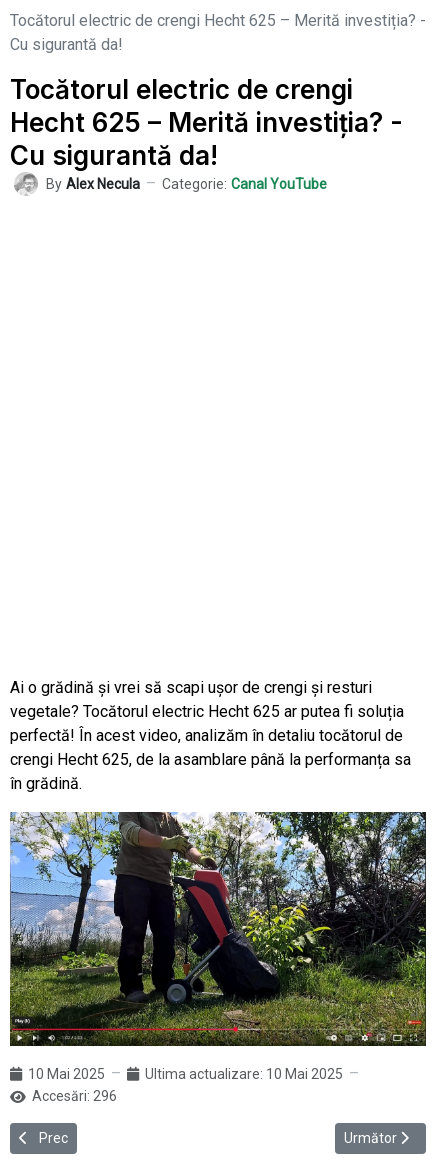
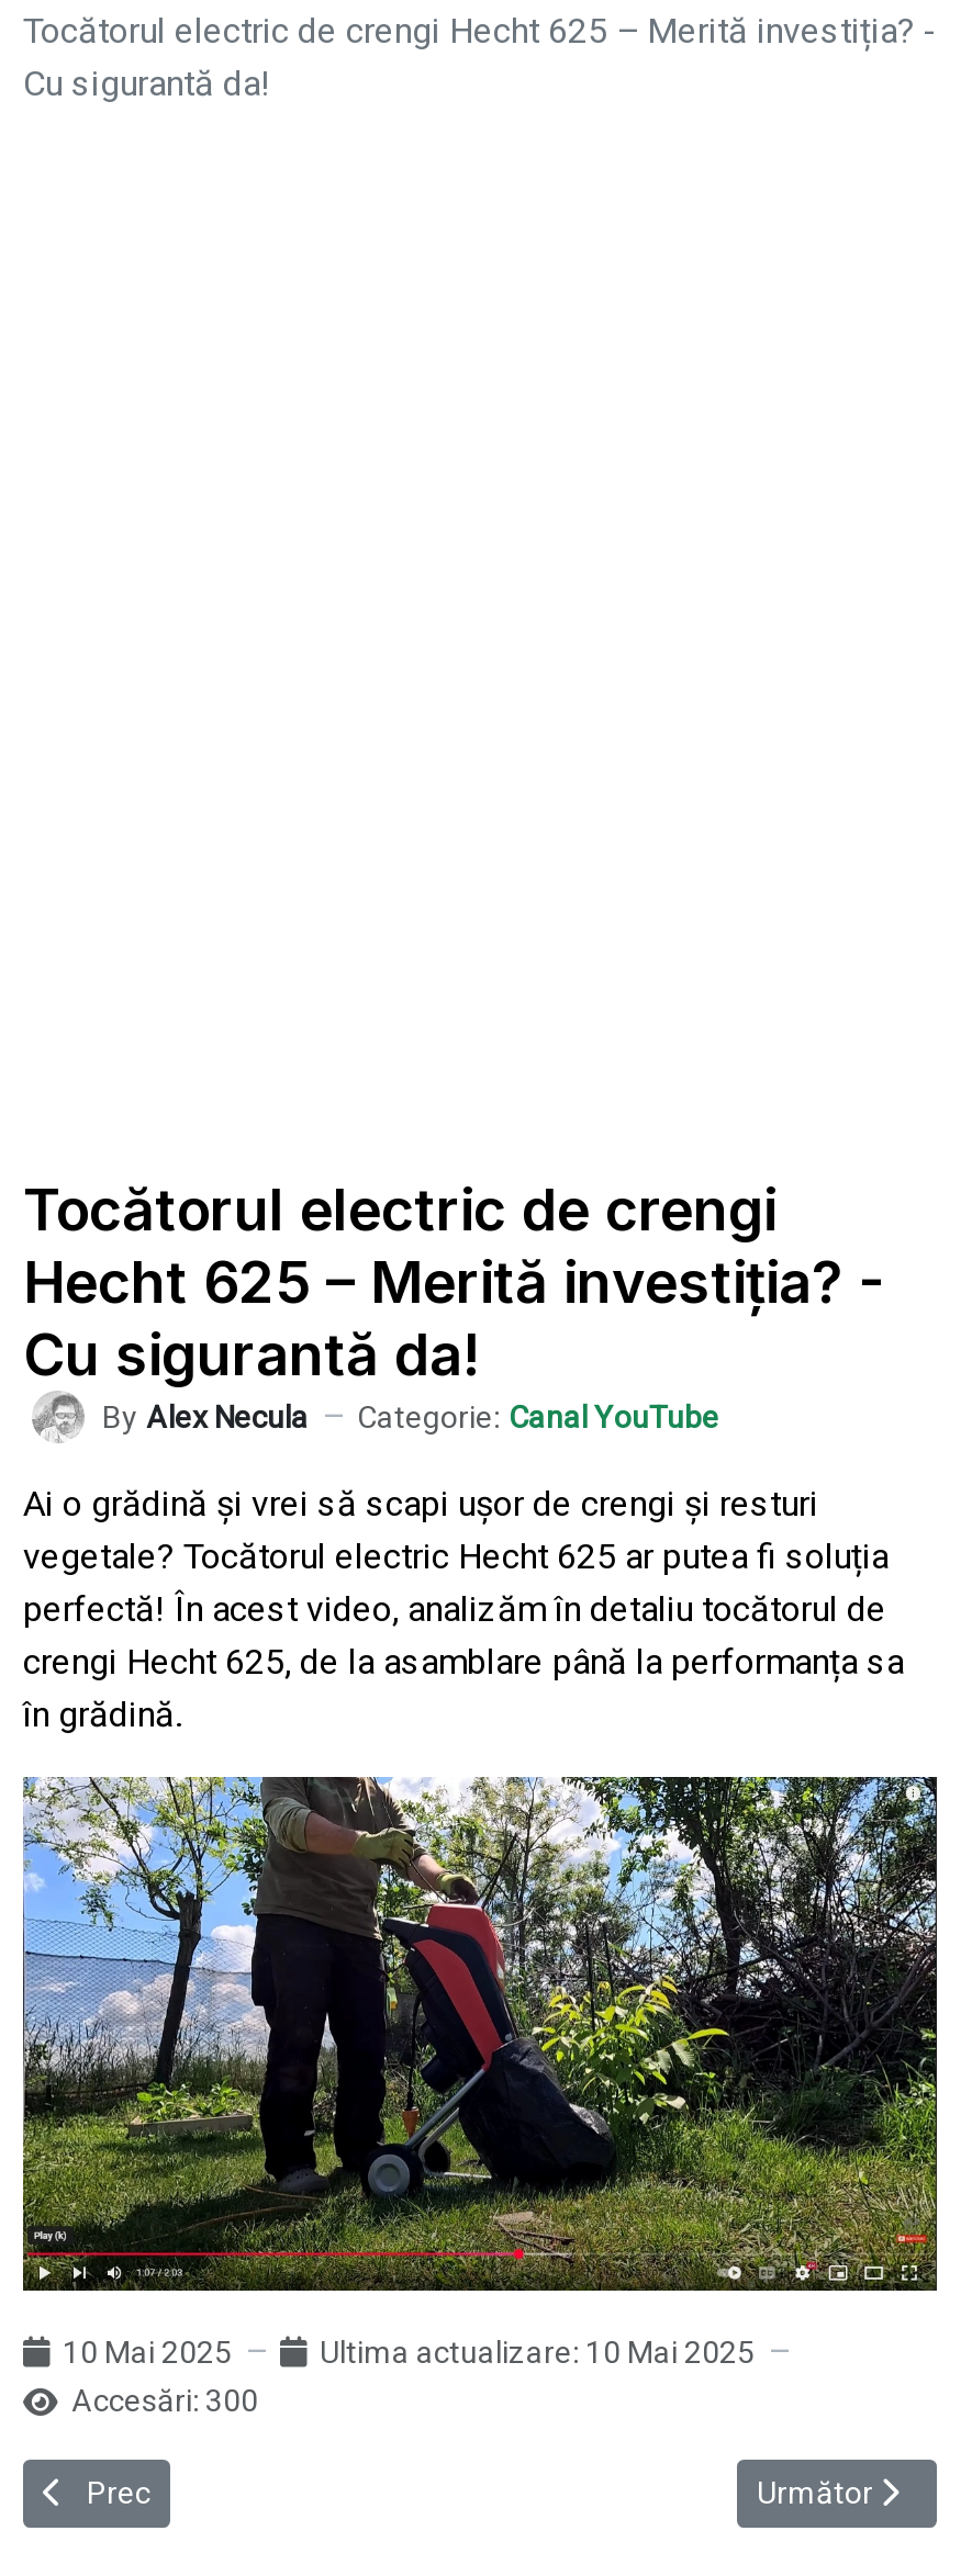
moved [10,74,403,191] -> [23,1175,886,1433]: Tocătorul electric de crengi | Hecht 625 – Merită investiția? - | Cu sigurantă da! | By Alex Necula | Categorie: Canal YouTube
[32,1088,117,1104] Accesări: 296 -> [71,2383,258,2418] Accesări: 300

